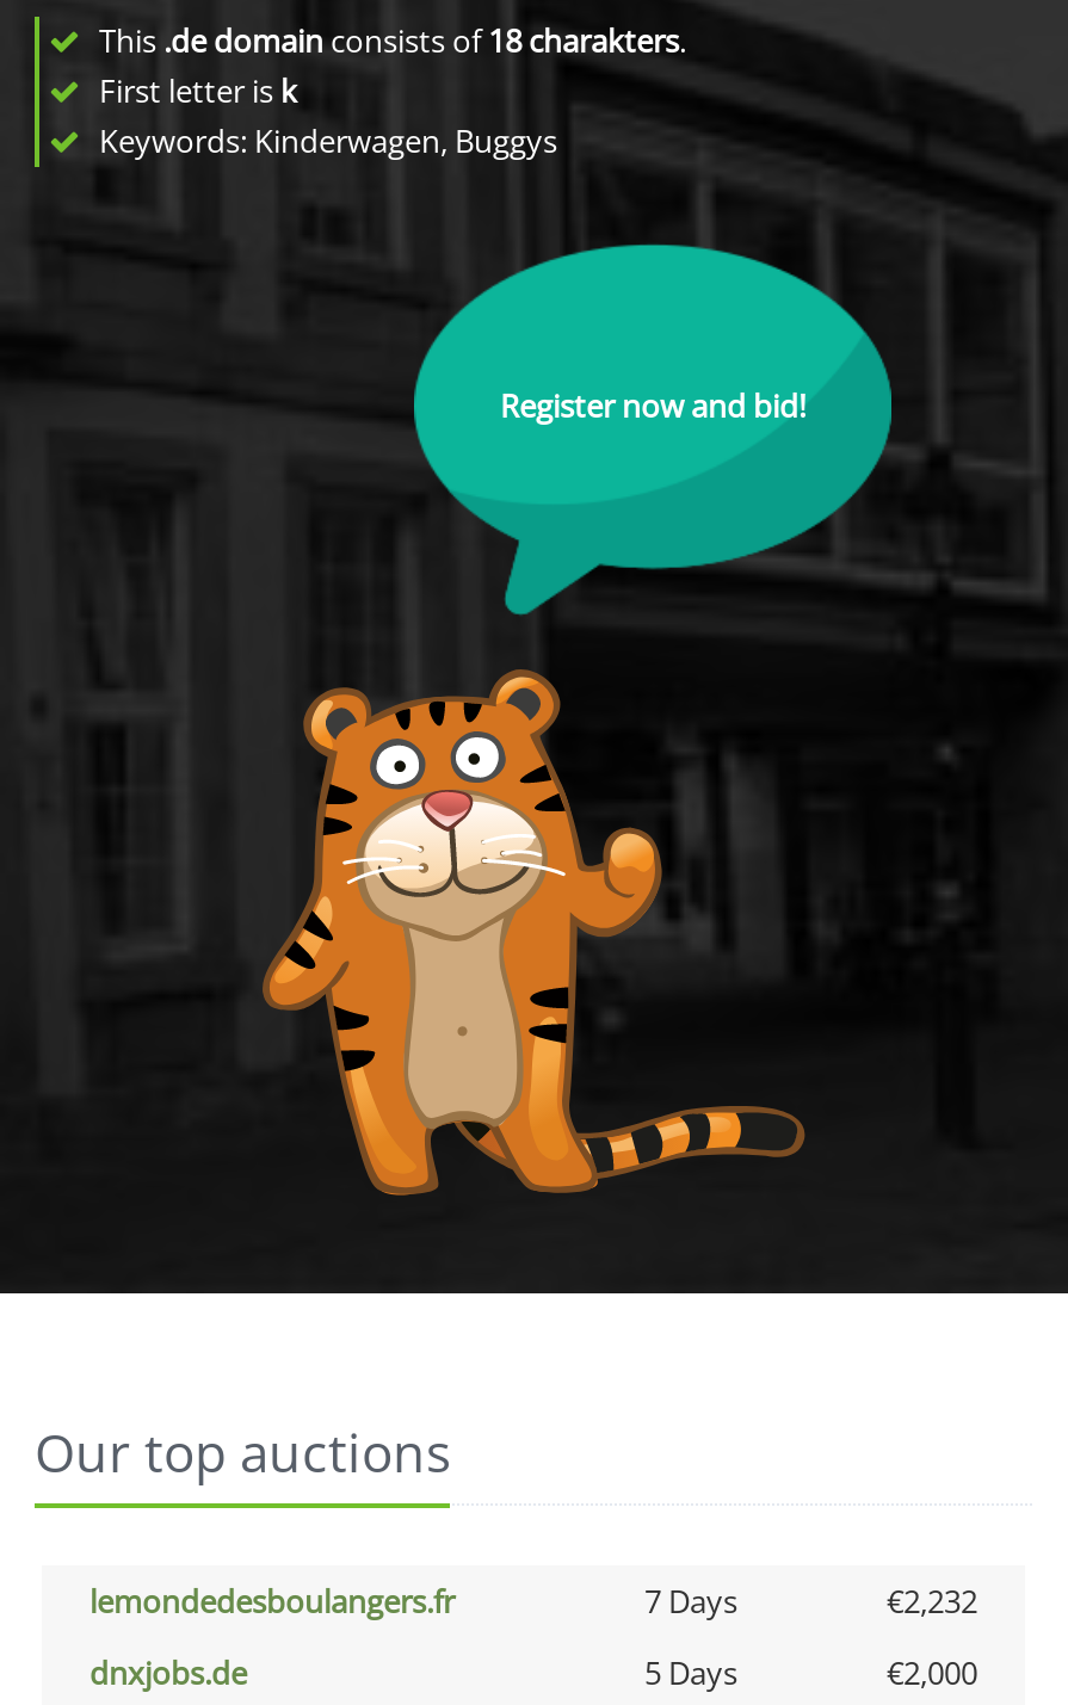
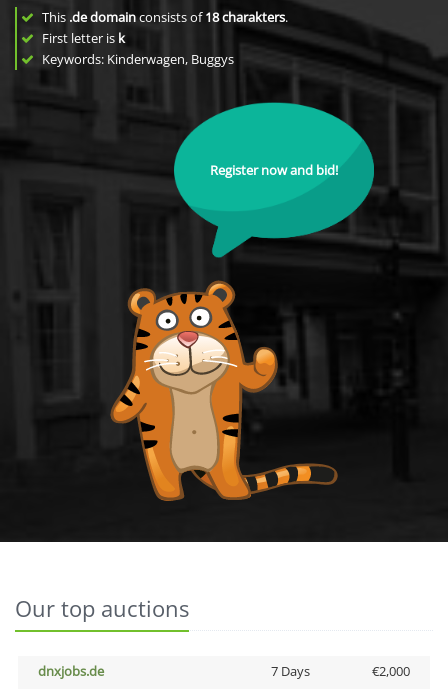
[89,1580,977,1623] lemondedesboulangers.fr | 7 Days | €2,232 -> none
[644,1651,737,1694] 5 Days -> [270,662,309,680] 7 Days

